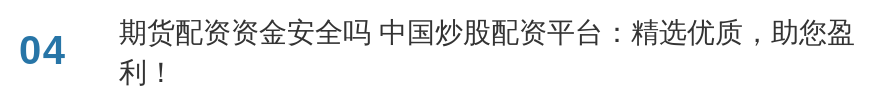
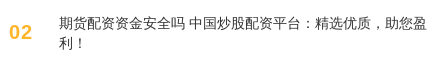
[19,13,855,91] 04 期货配资资金安全吗 中国炒股配资平台：精选优质，助您盈 利！ -> [9,13,427,52] 02 期货配资资金安全吗 中国炒股配资平台：精选优质，助您盈 利！

